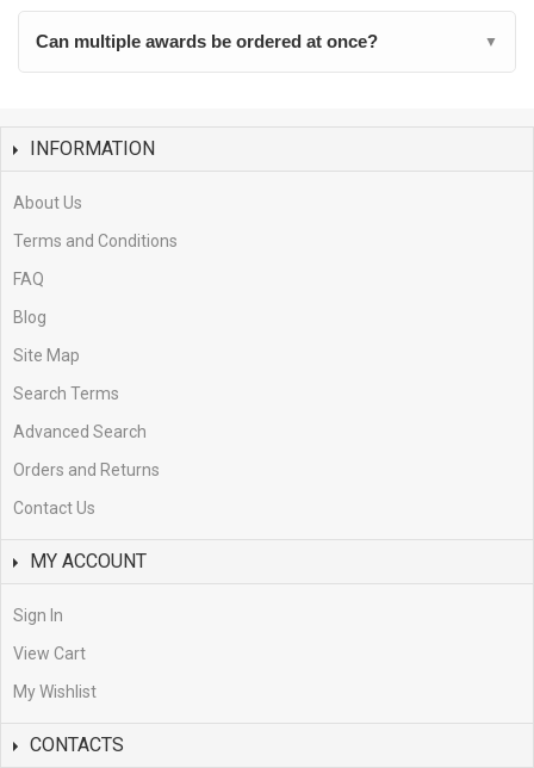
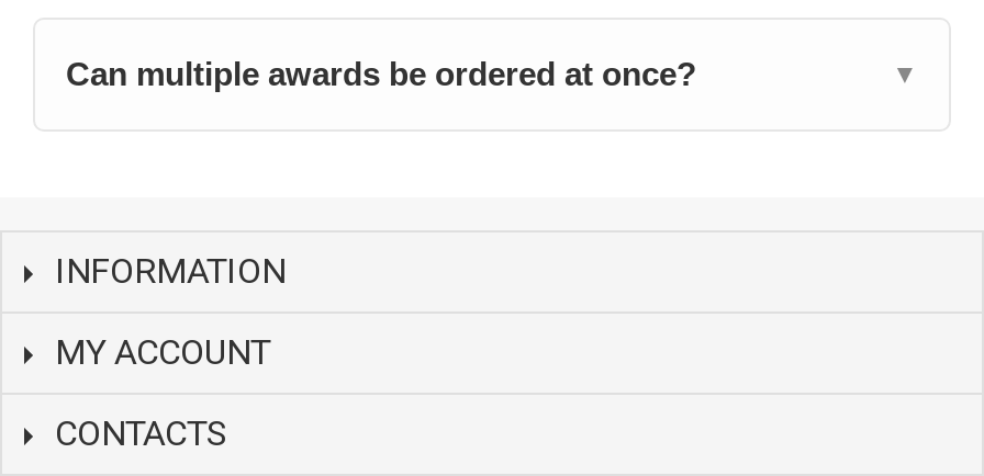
[13,193,178,518] About Us | Terms and Conditions | FAQ | Blog | Site Map | Search Terms | Advanced Search | Orders and Returns | Contact Us -> none
[13,606,97,701] Sign In | View Cart | My Wishlist -> none

